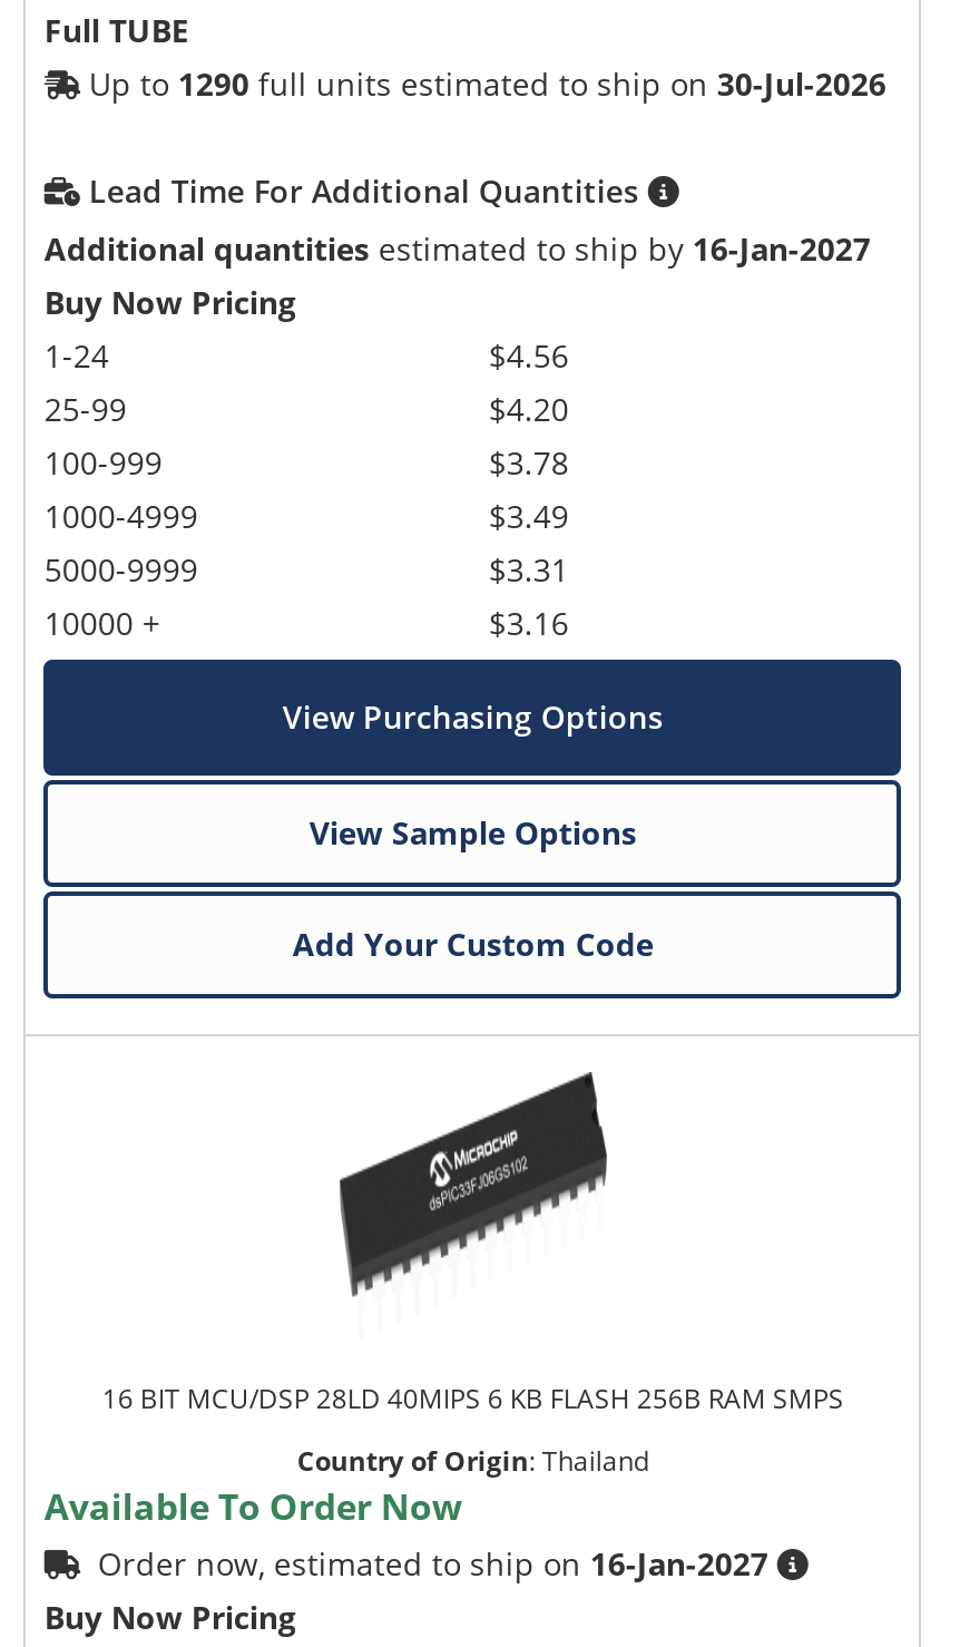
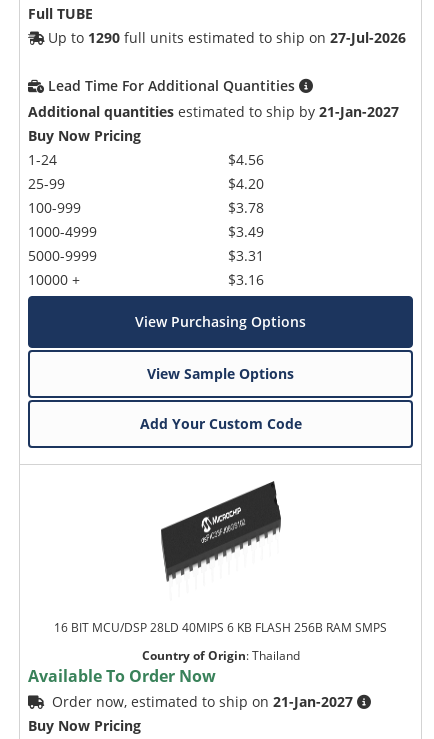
[89,62,886,104] Up to 1290 full units estimated to ship on 30-Jul-2026 -> [48,28,406,47] Up to 1290 full units estimated to ship on 27-Jul-2026
[44,227,871,269] Additional quantities estimated to ship by 16-Jan-2027 -> [28,102,399,121] Additional quantities estimated to ship by 21-Jan-2027
[98,1542,768,1584] Order now, estimated to ship on 16-Jan-2027 -> [52,692,353,711] Order now, estimated to ship on 21-Jan-2027

